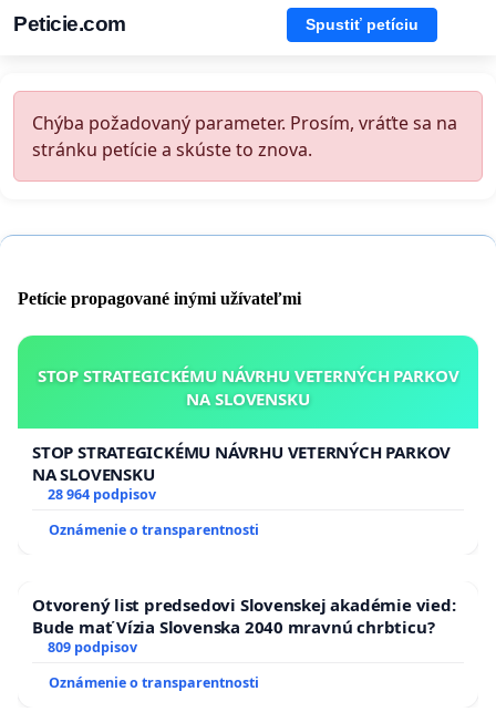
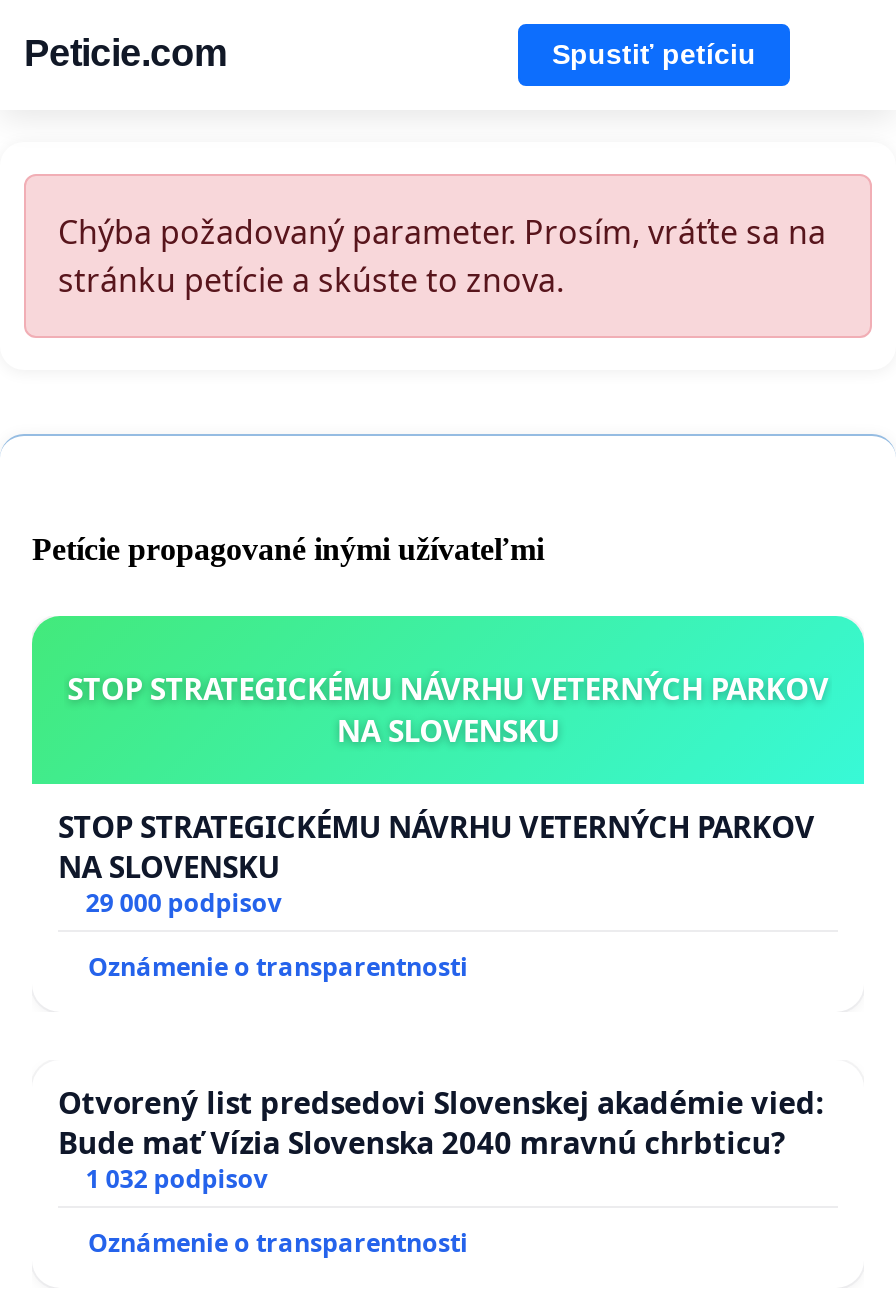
[47,485,156,504] 28 964 podpisov -> [86,887,282,921] 29 000 podpisov
[47,638,137,657] 809 podpisov -> [86,1163,268,1197] 1 032 podpisov

